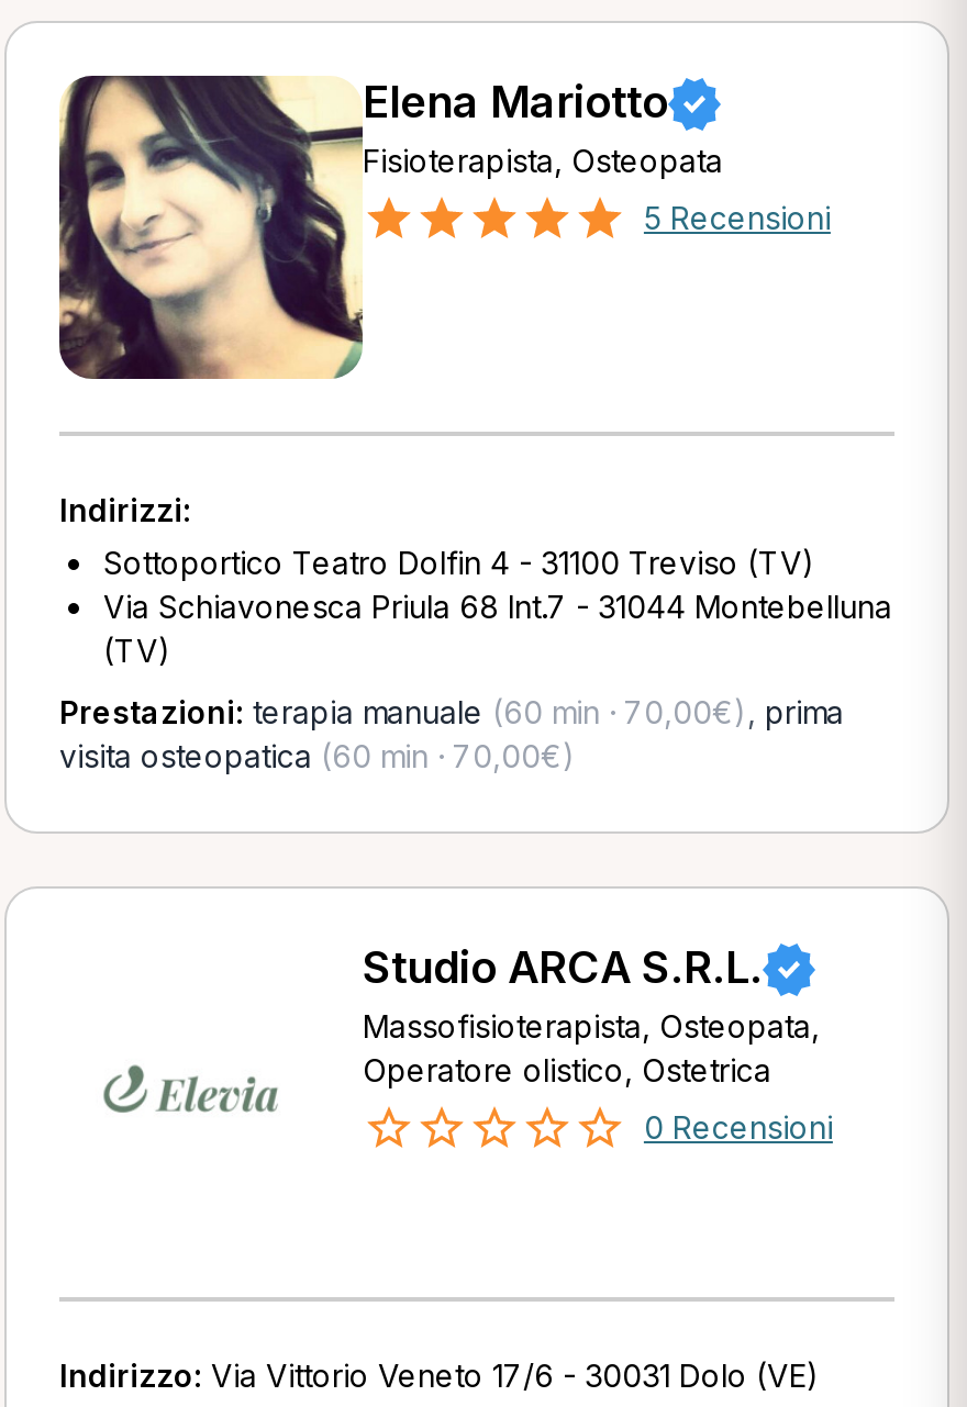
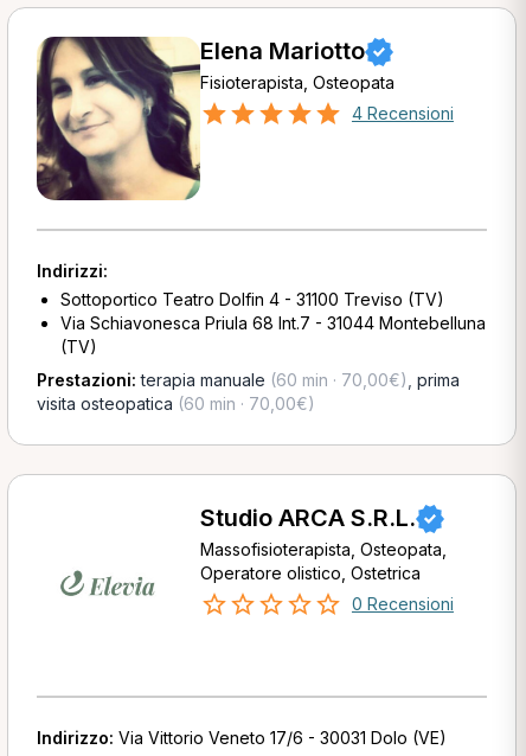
[644,199,831,236] 5 Recensioni -> [352,103,454,123] 4 Recensioni

